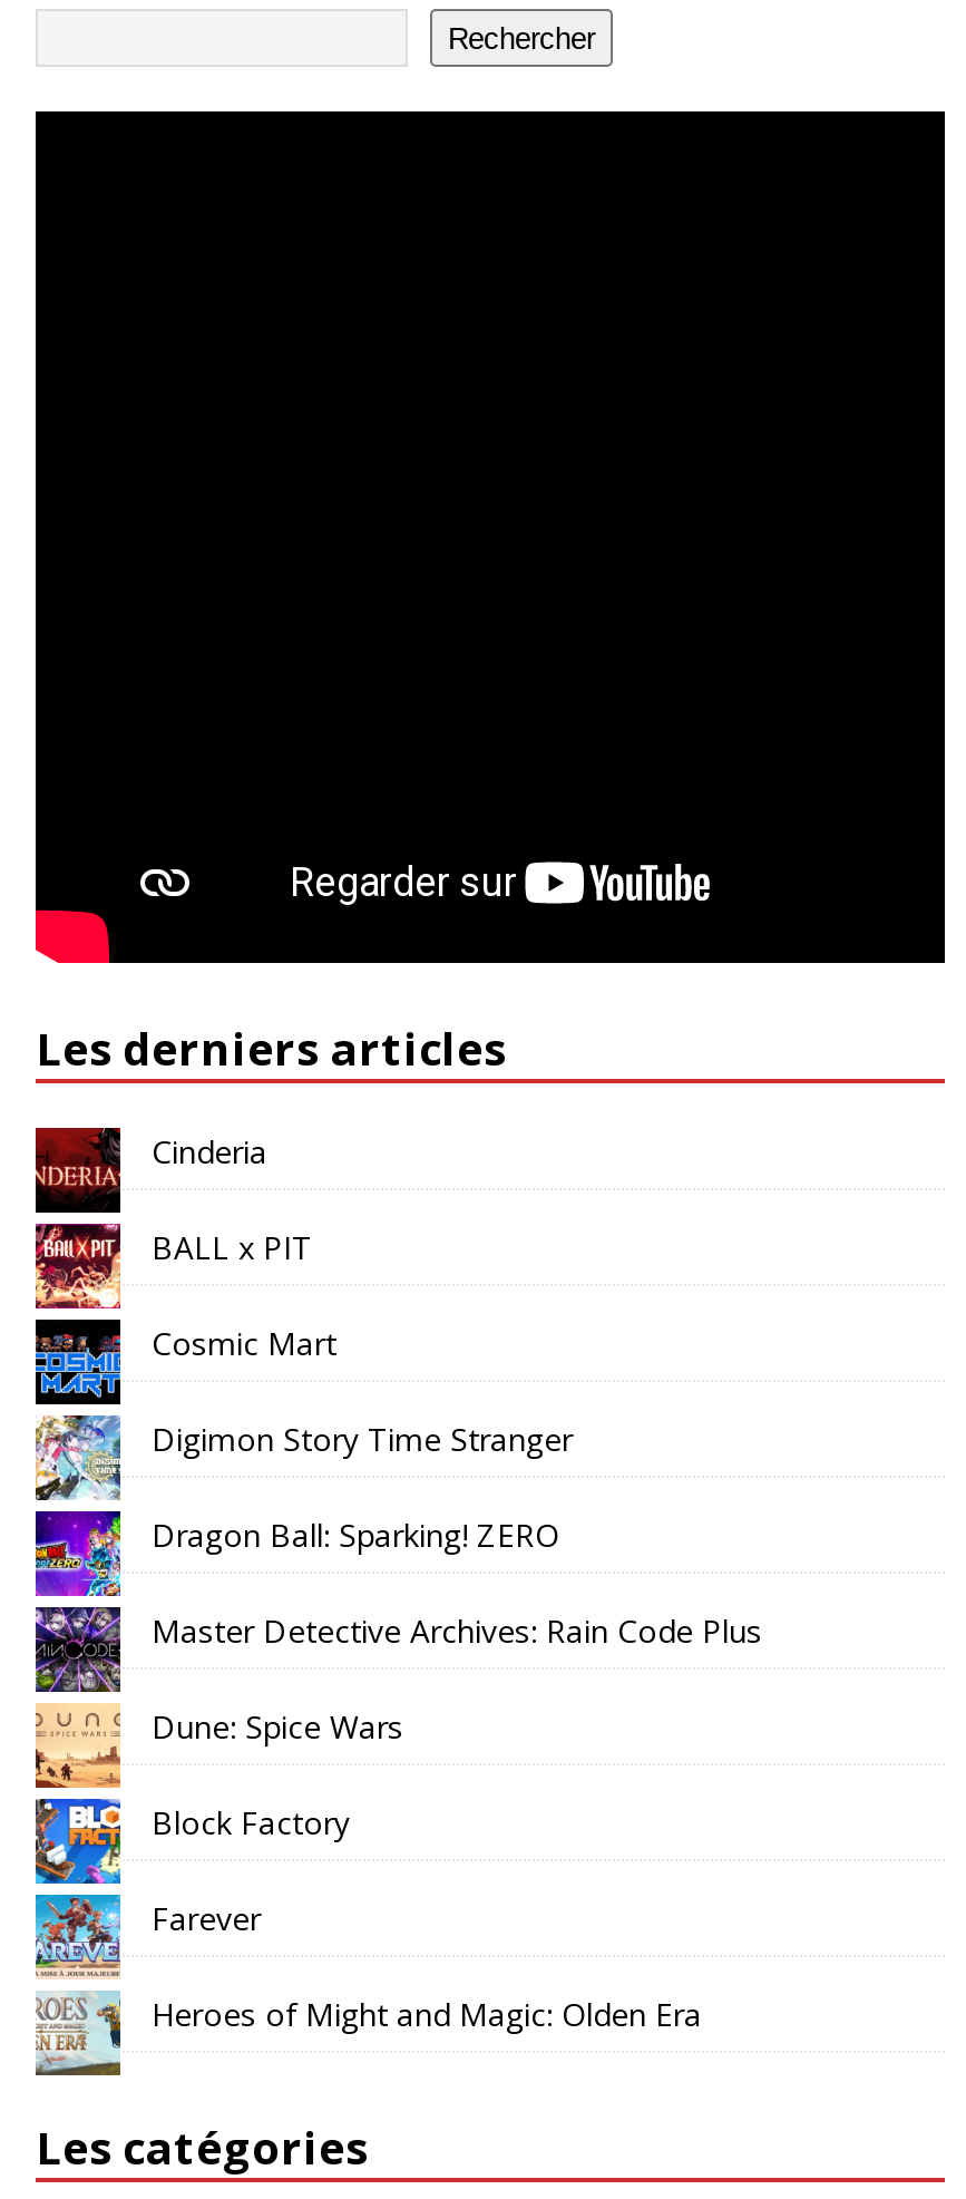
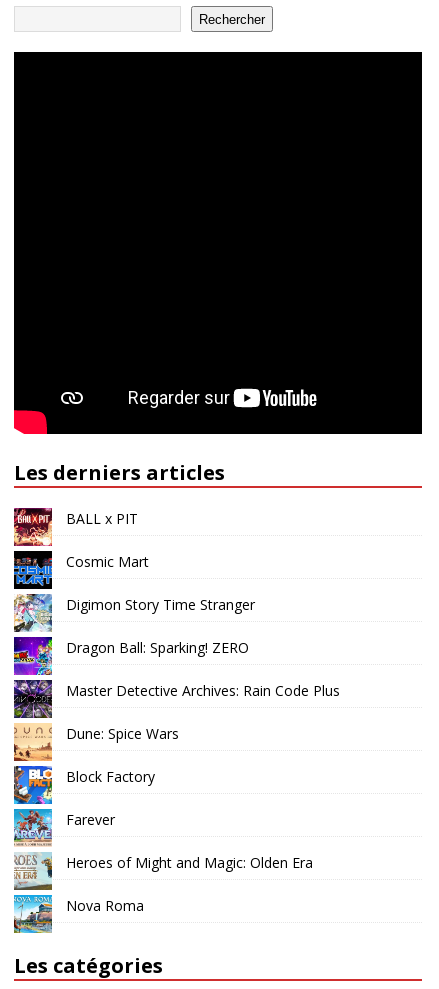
[33,1126,267,1215] [image] | Cinderia -> none
moved [152,1226,762,2035] -> [66,509,340,872]: BALL x PIT | Cosmic Mart | Digimon Story Time Stranger | ... | Farever | Heroes of Might and Magic: Olden Era
none -> [13,894,144,934] [image] | Nova Roma

